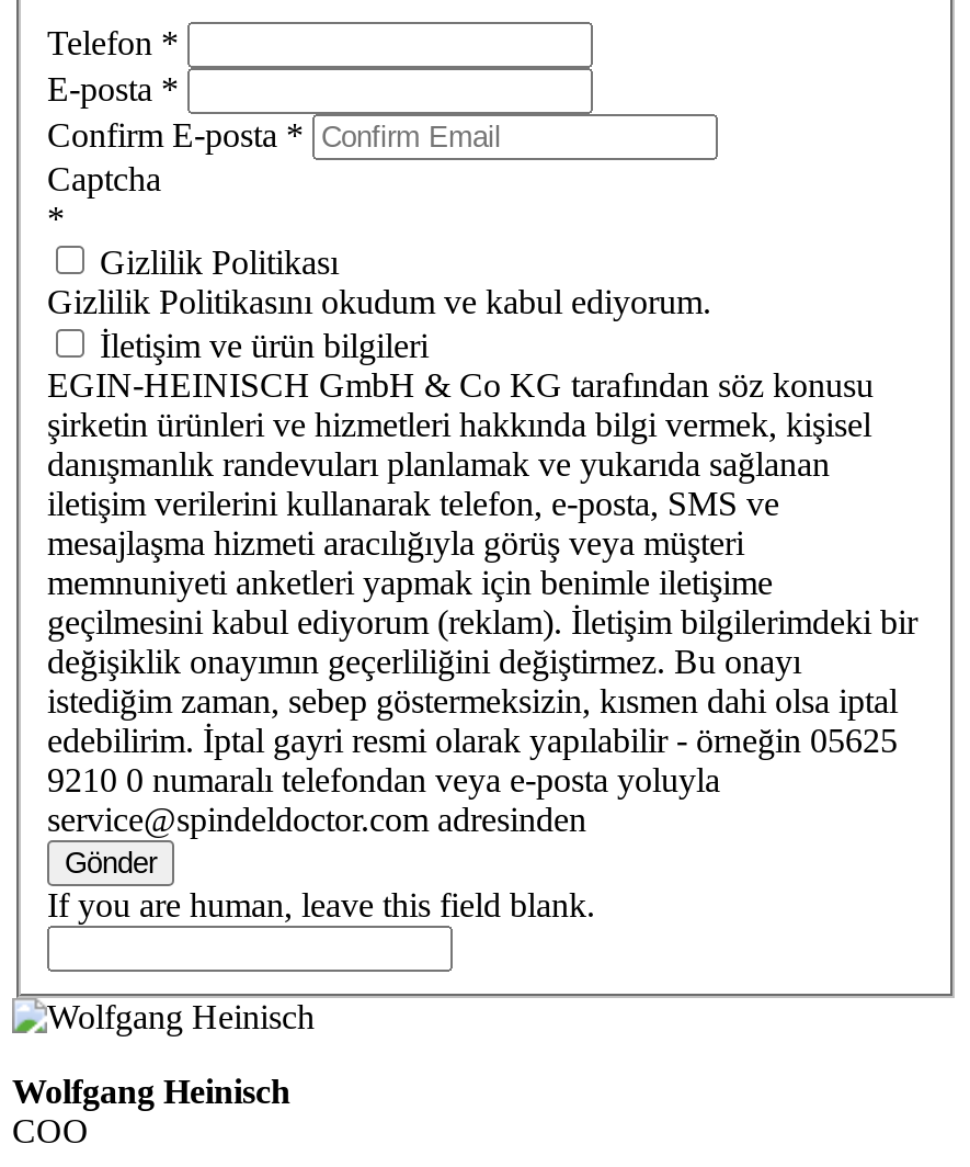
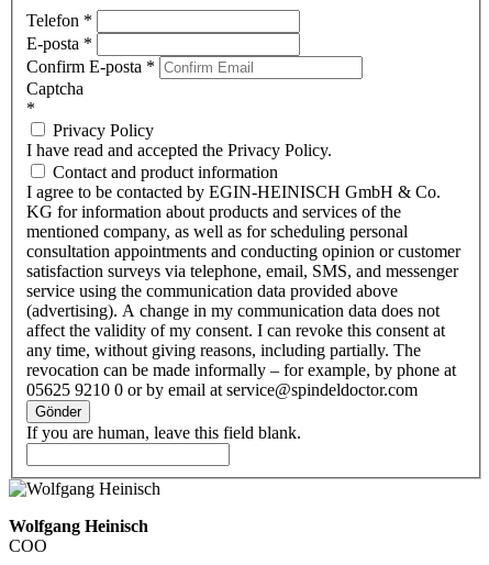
[47,244,917,838] Gizlilik Politikası | Gizlilik Politikasını okudum ve kabul ediyorum. | İletişim ve ürün bilgileri | EGIN-HEINISCH GmbH & Co KG tarafından söz konusu | şirketin ürünleri ve hizmetleri hakkında bilgi vermek, kişisel | danışmanlık randevuları planlamak ve yukarıda sağlanan | iletişim verilerini kullanarak telefon, e-posta, SMS ve | mesajlaşma hizmeti aracılığıyla görüş veya müşteri | memnuniyeti anketleri yapmak için benimle iletişime | geçilmesini kabul ediyorum (reklam). İletişim bilgilerimdeki bir | değişiklik onayımın geçerliliğini değiştirmez. Bu onayı | istediğim zaman, sebep göstermeksizin, kısmen dahi olsa iptal | edebilirim. İptal gayri resmi olarak yapılabilir - örneğin 05625 | 9210 0 numaralı telefondan veya e-posta yoluyla | service@spindeldoctor.com adresinden -> [26,121,460,399] Privacy Policy | I have read and accepted the Privacy Policy. | Contact and product information | I agree to be contacted by EGIN-HEINISCH GmbH & Co. | KG for information about products and services of the | mentioned company, as well as for scheduling personal | consultation appointments and conducting opinion or customer | satisfaction surveys via telephone, email, SMS, and messenger | service using the communication data provided above | (advertising). A change in my communication data does not | affect the validity of my consent. I can revoke this consent at | any time, without giving reasons, including partially. The | revocation can be made informally – for example, by phone at | 05625 9210 0 or by email at service@spindeldoctor.com

